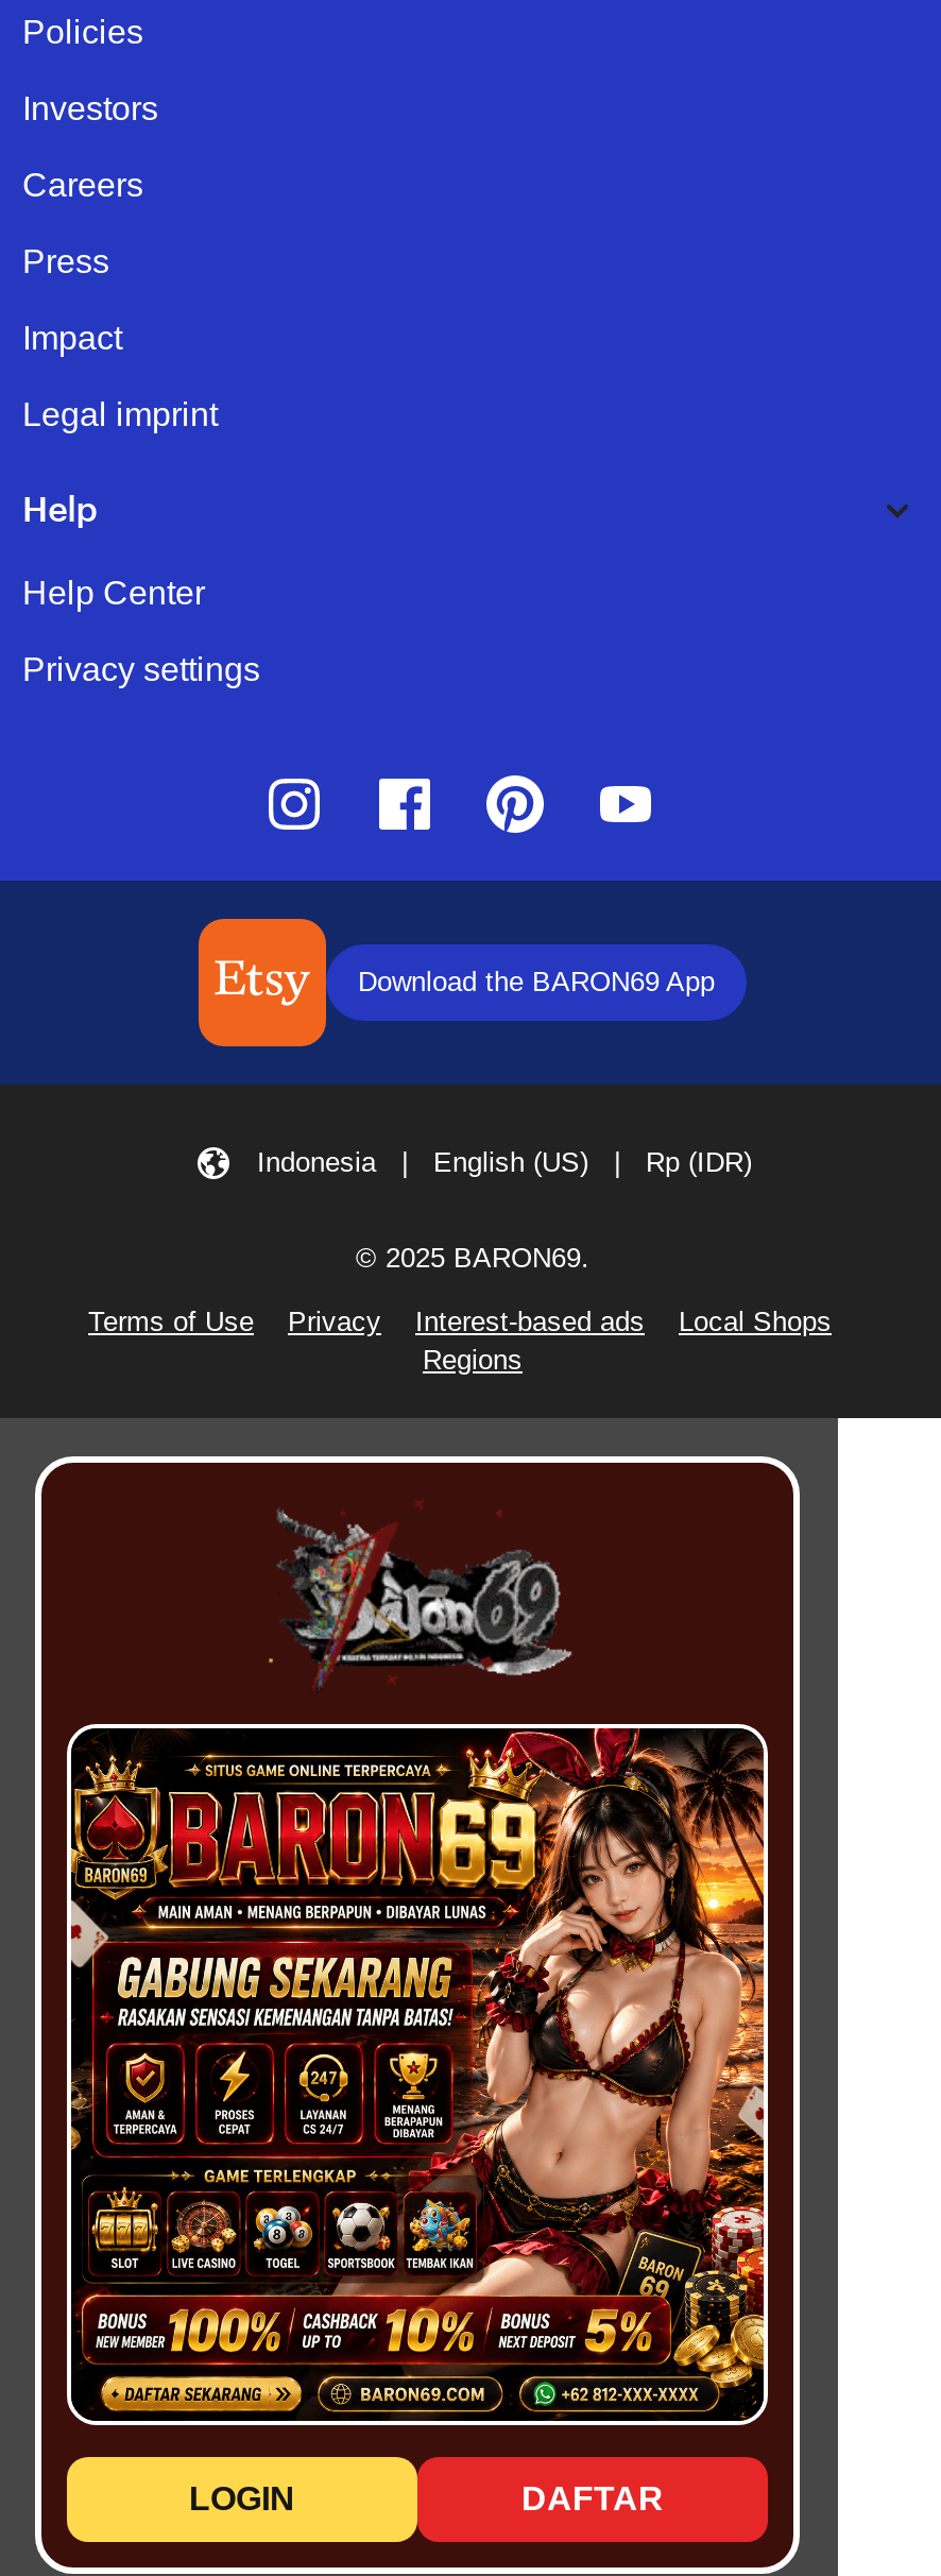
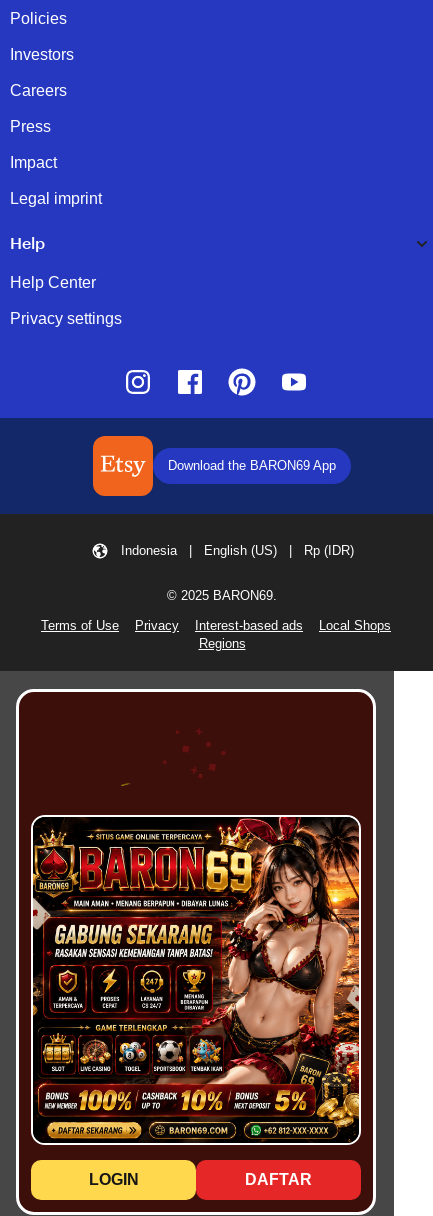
[277,1509,572,1686] [image] -> none

